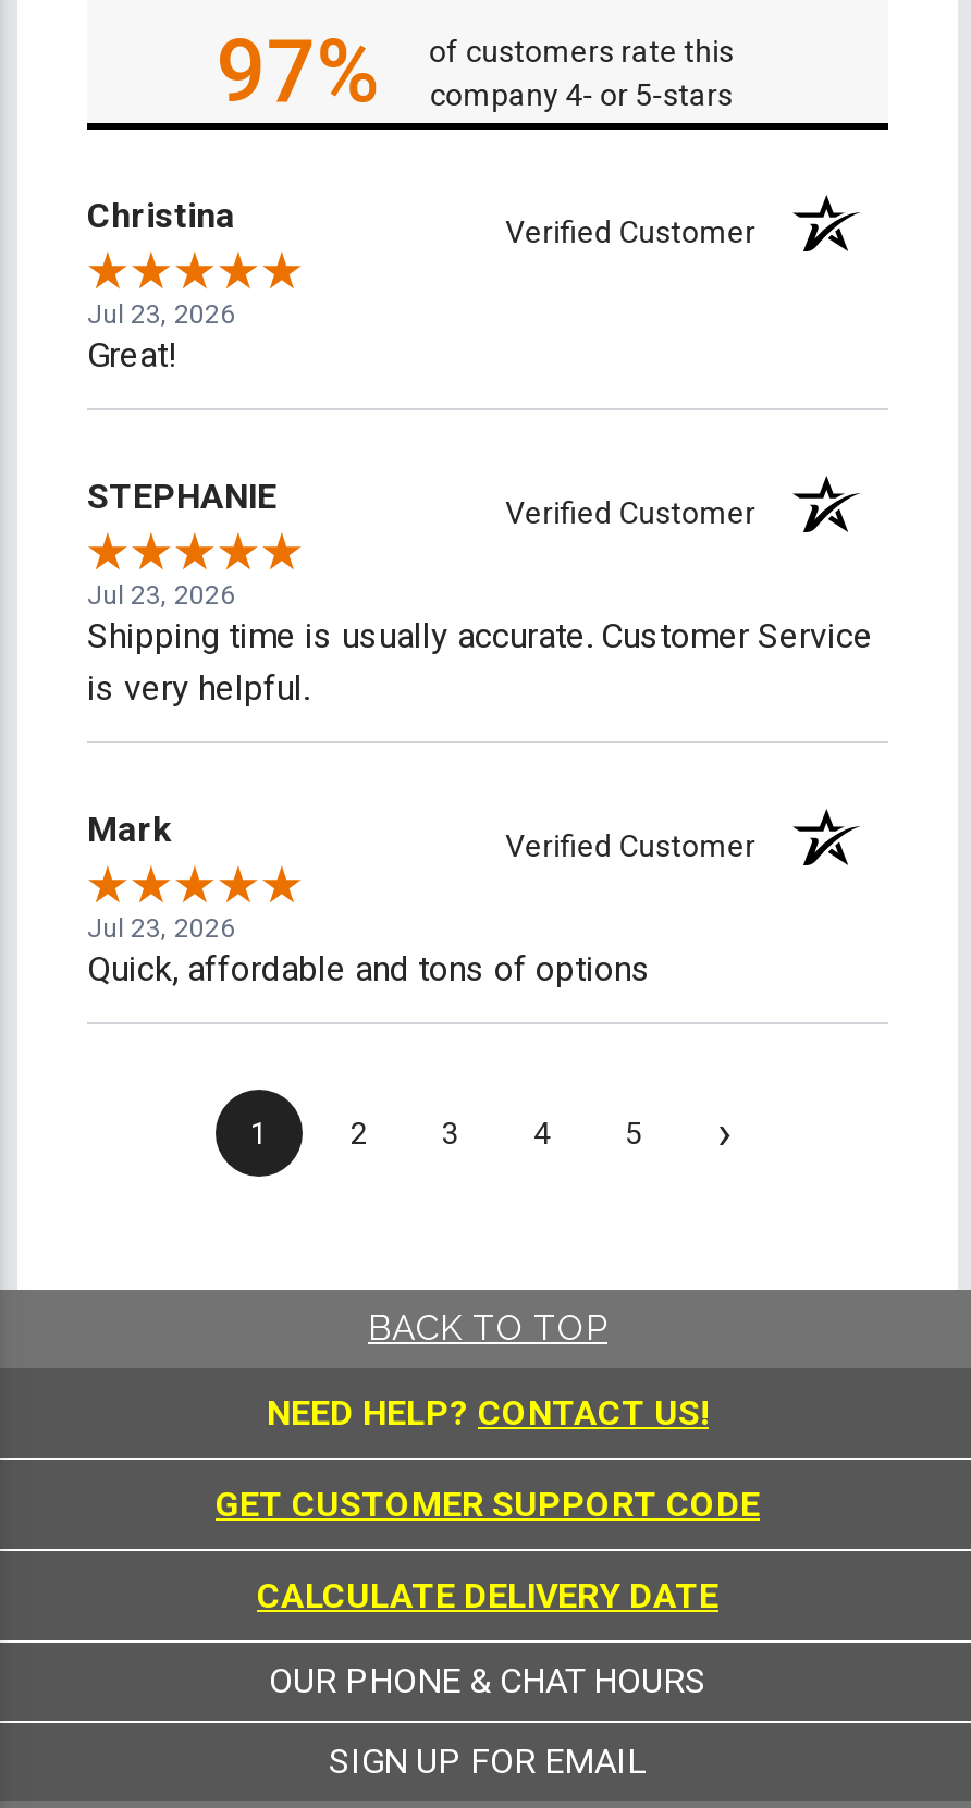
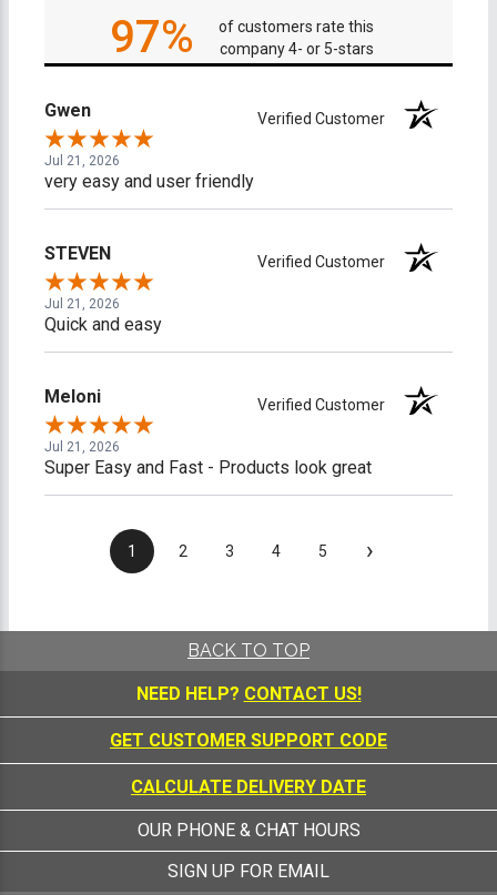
[87,195,235,236] Christina -> [44,100,91,121] Gwen
[87,300,235,376] Jul 23, 2026 | Great! -> [44,153,254,192] Jul 21, 2026 | very easy and user friendly
[87,476,276,517] STEPHANIE -> [44,243,111,264] STEVEN
[87,581,873,709] Jul 23, 2026 | Shipping time is usually accurate. Customer Service | is very helpful. -> [44,296,162,335] Jul 21, 2026 | Quick and easy
[87,809,172,851] Mark -> [44,386,101,407] Meloni
[87,914,651,990] Jul 23, 2026 | Quick, affordable and tons of options -> [44,439,372,478] Jul 21, 2026 | Super Easy and Fast - Products look great

